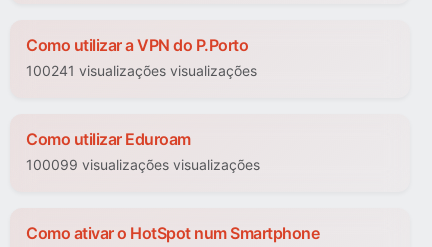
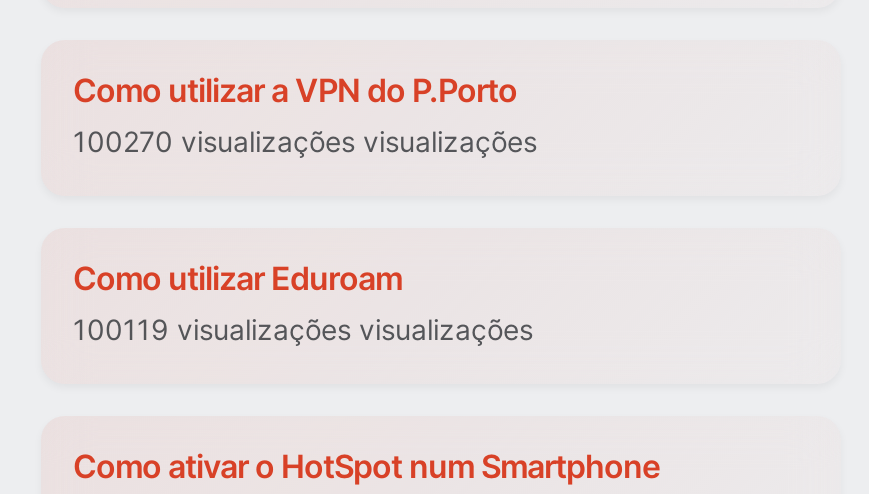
[26,62,257,79] 100241 visualizações visualizações -> [73,125,537,159] 100270 visualizações visualizações
[26,156,260,173] 100099 visualizações visualizações -> [73,313,533,347] 100119 visualizações visualizações

